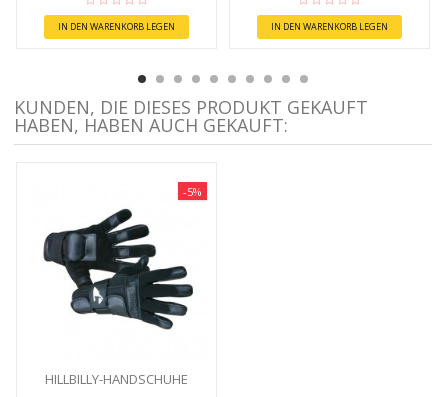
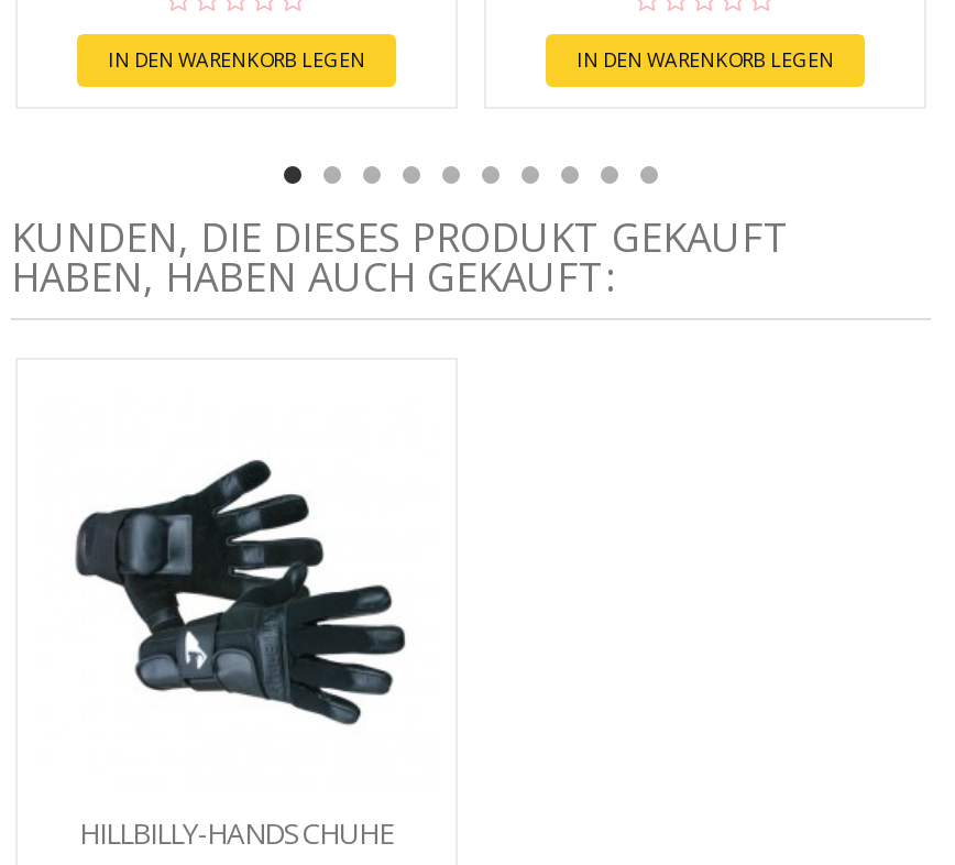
[183,184,202,199] -5% -> none

